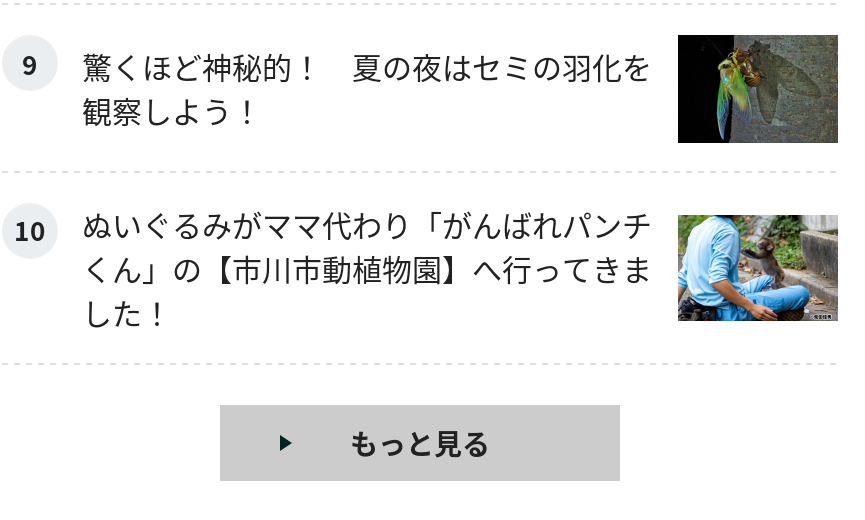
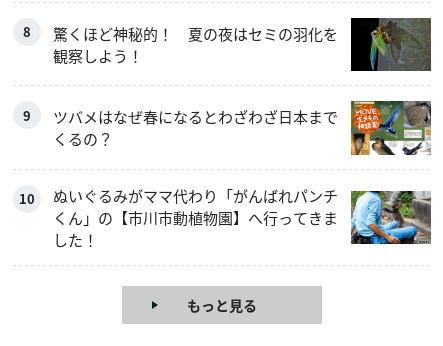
none -> [53,100,432,156] [image] | ツバメはなぜ春になるとわざわざ日本まで | くるの？

